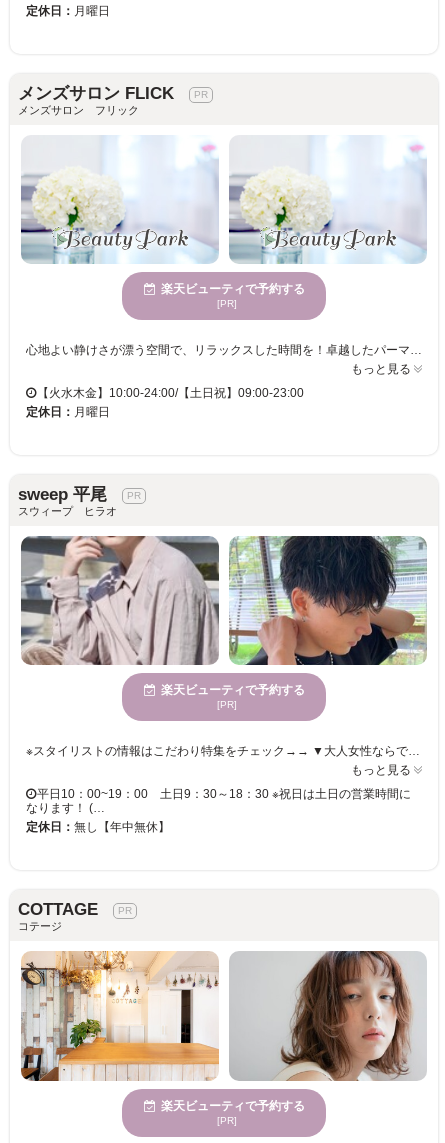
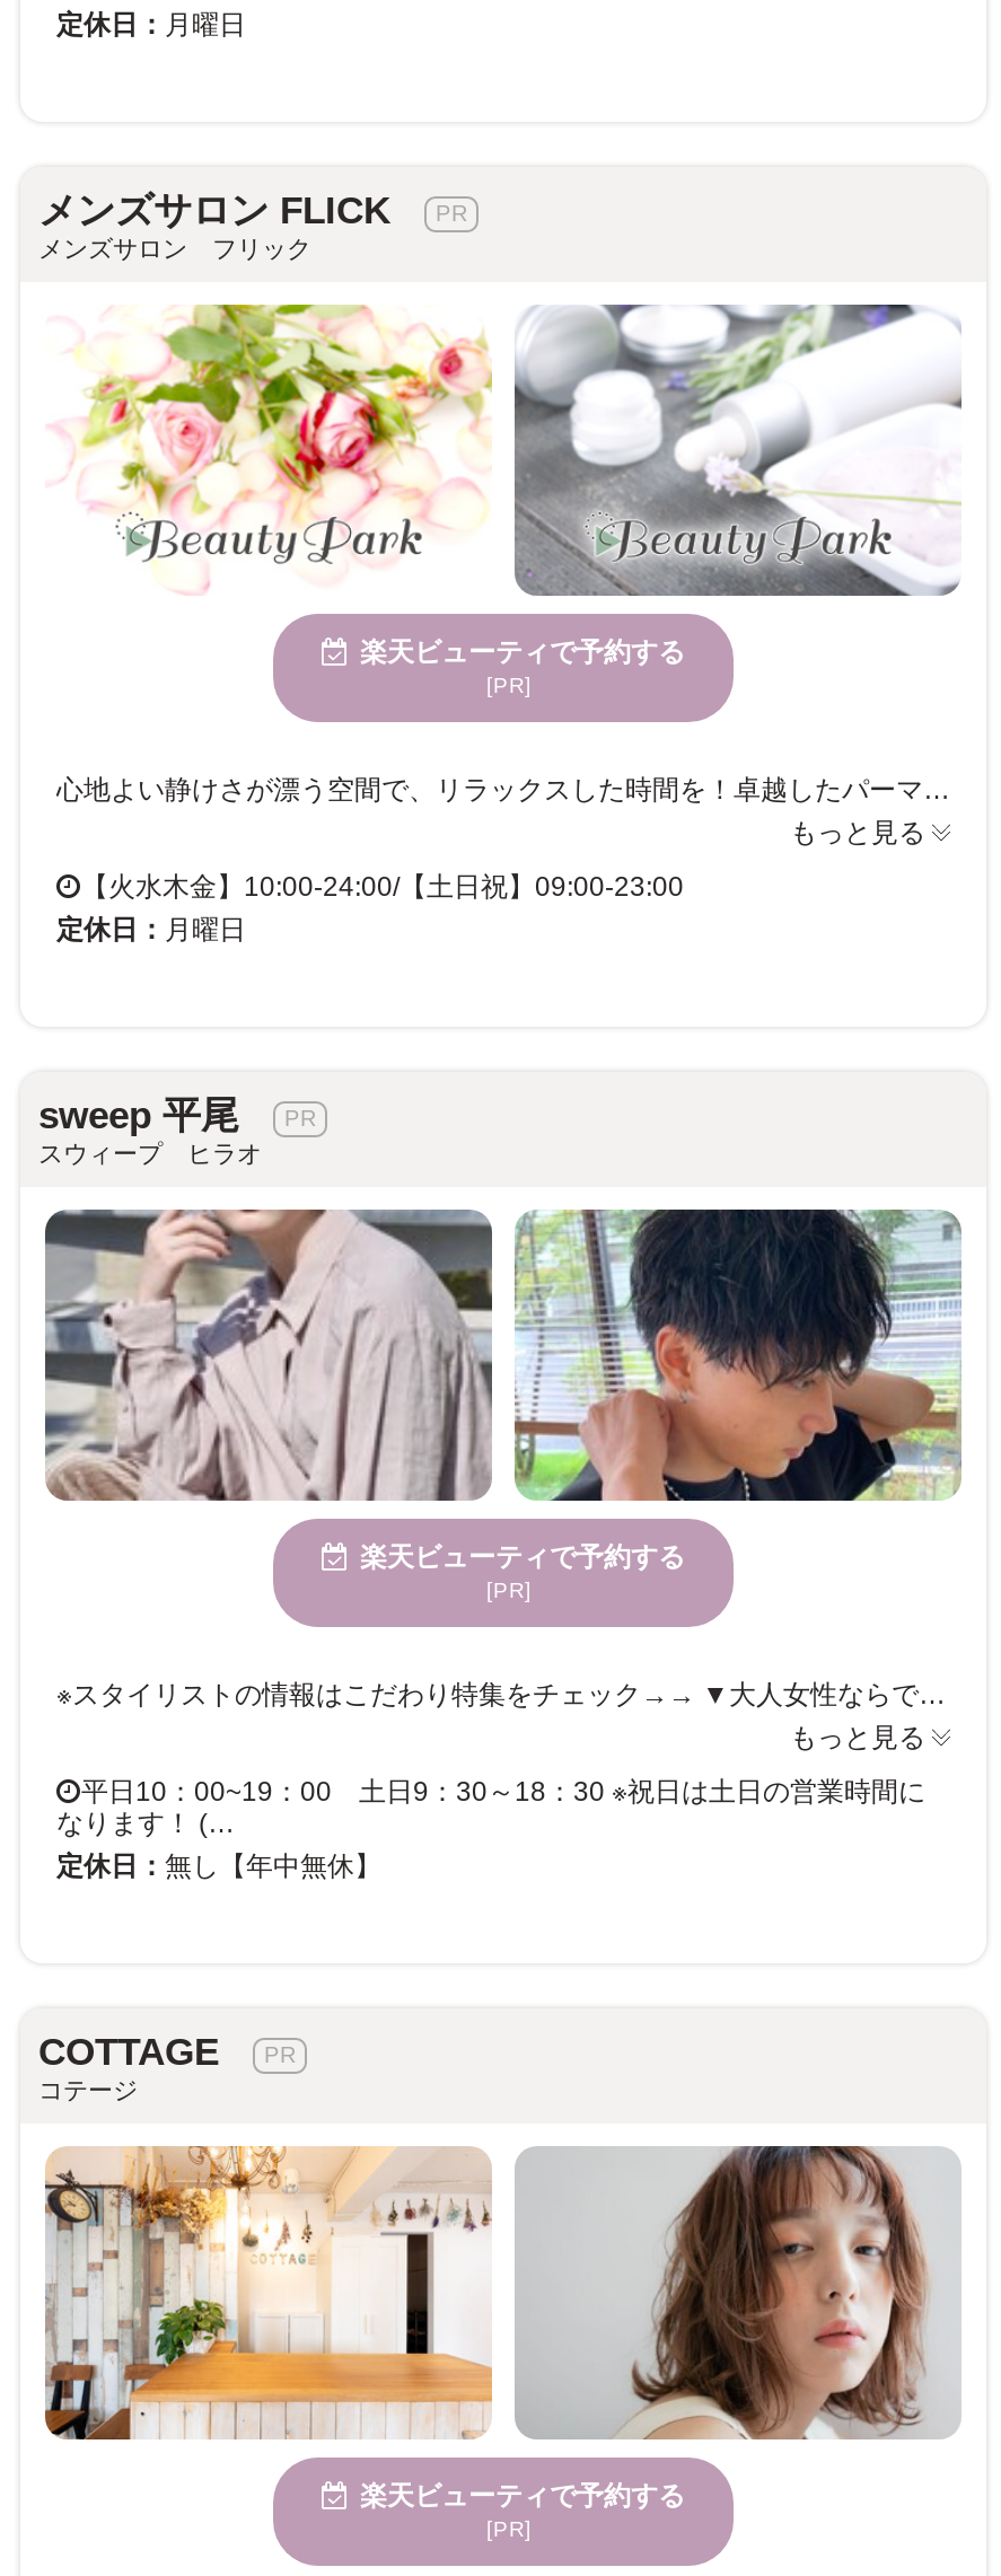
[20,135,219,265] [image] -> [45,302,494,596] [image]
[229,135,427,264] [image] -> [512,302,962,598] [image]

